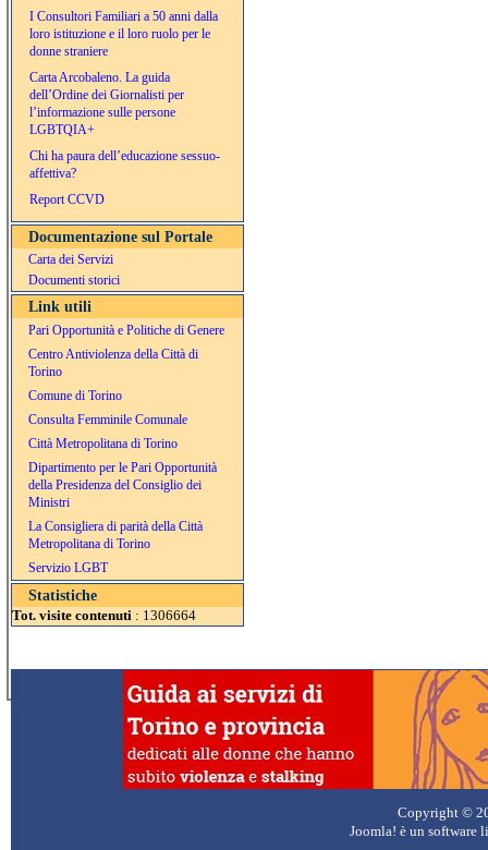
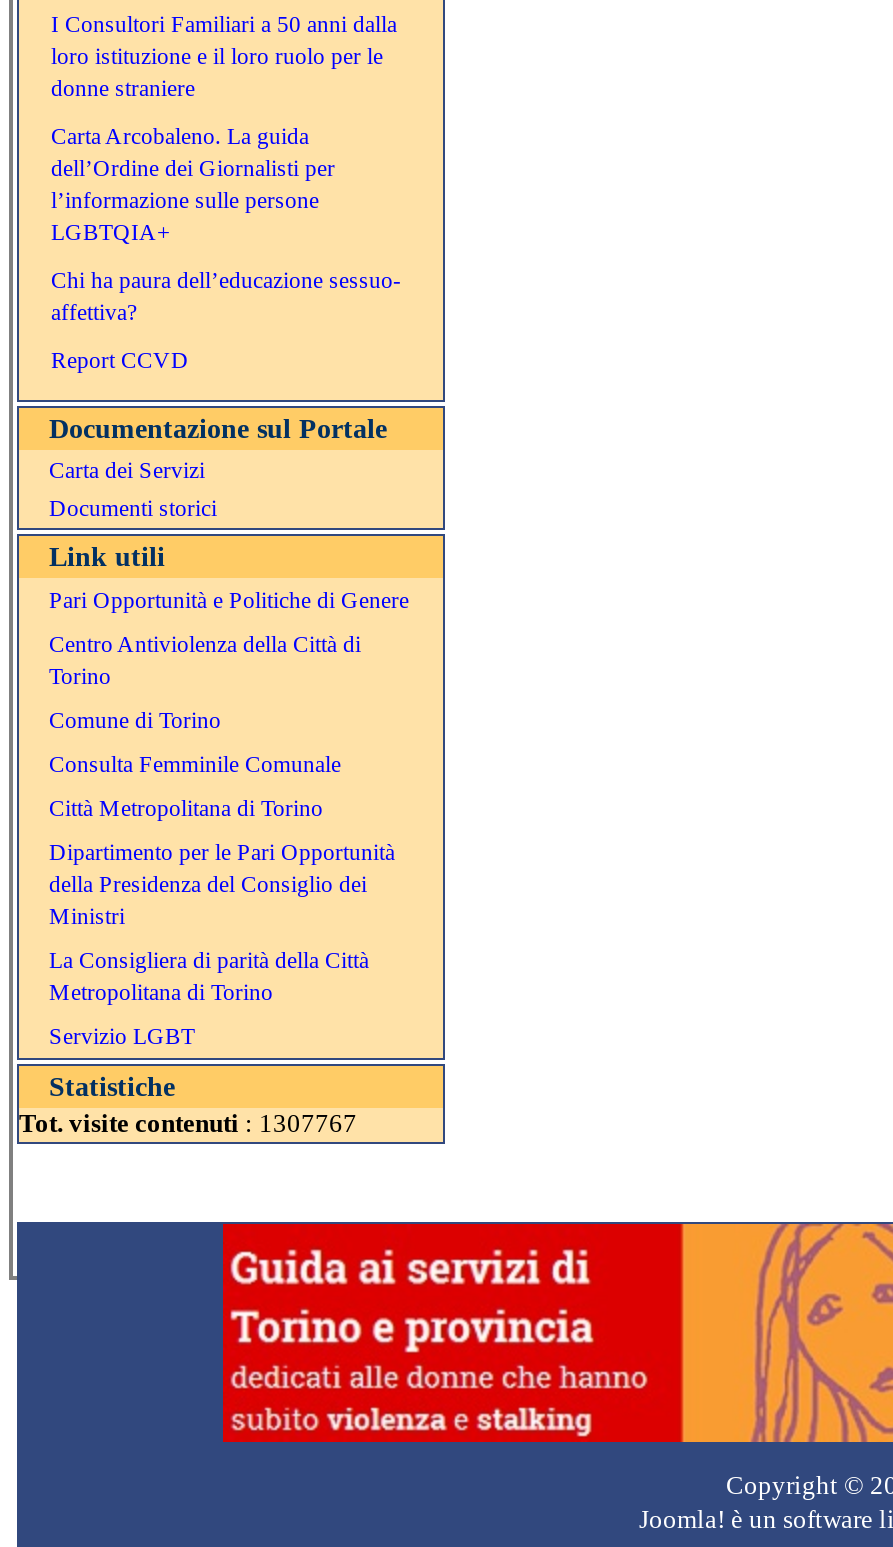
[12,608,196,623] Tot. visite contenuti: 1306664 -> [19,1109,357,1137] Tot. visite contenuti: 1307767

